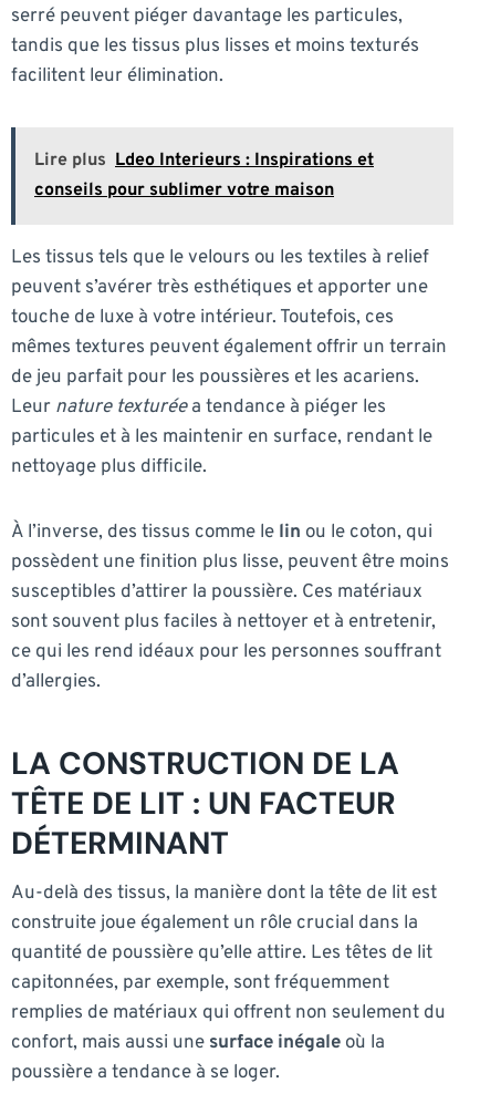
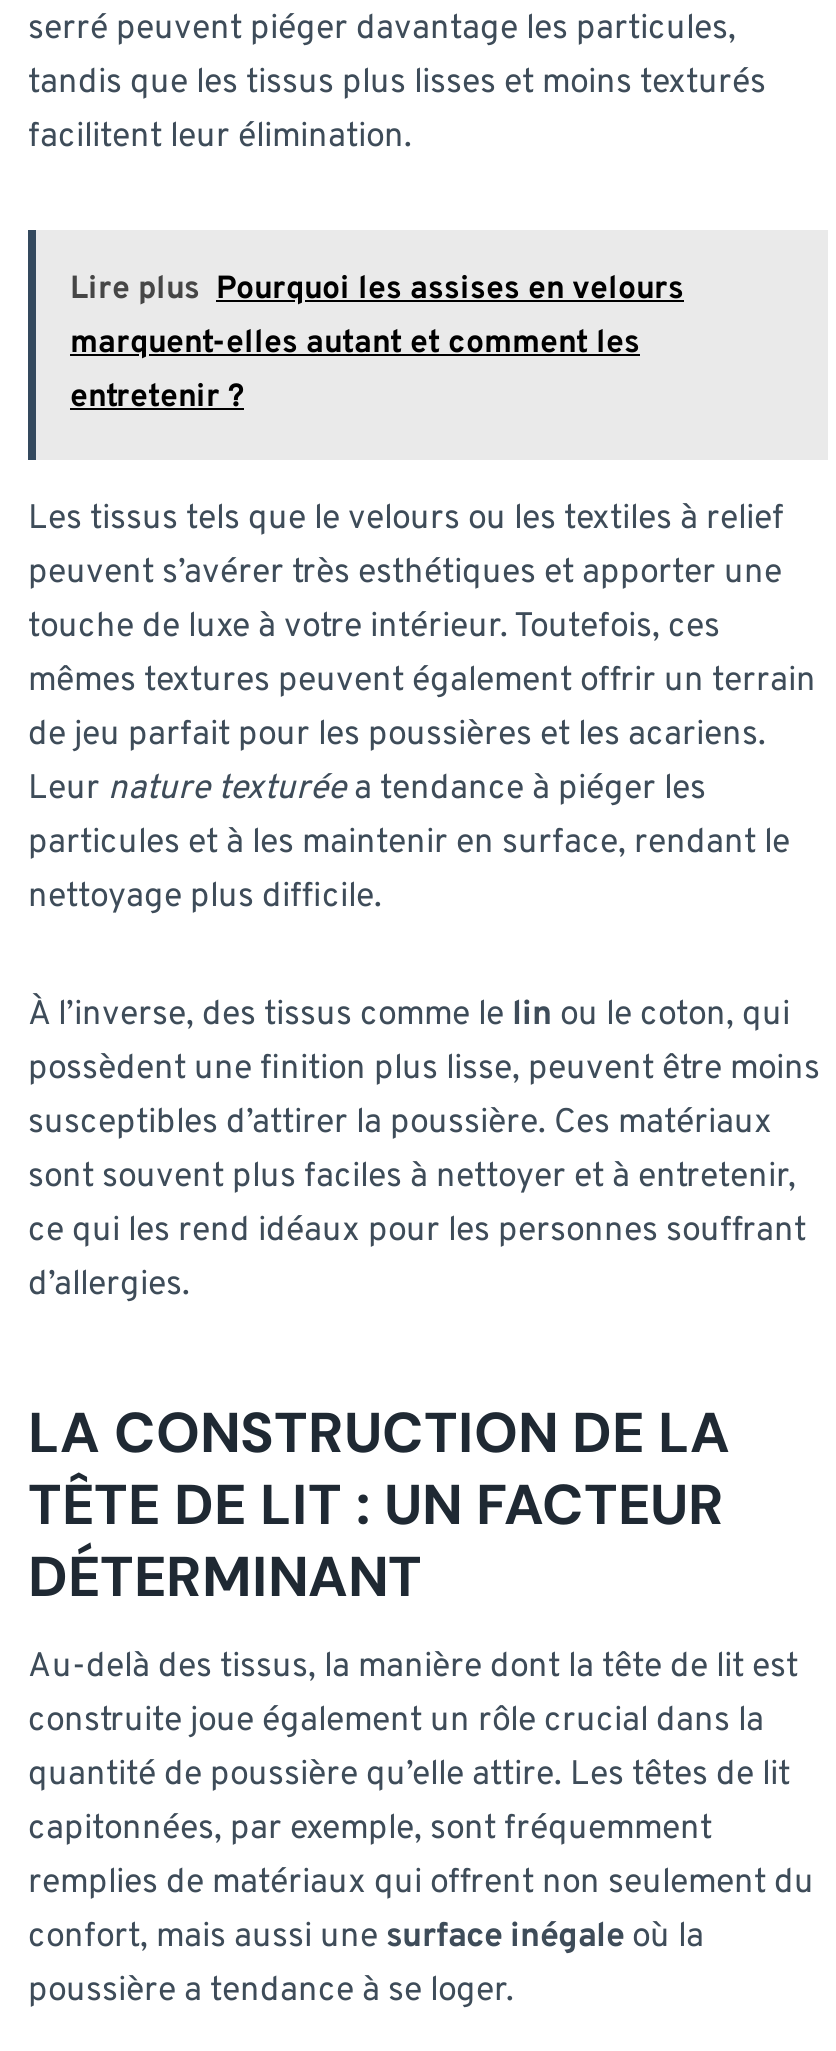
[34,149,374,201] Lire plus Ldeo Interieurs : Inspirations et | conseils pour sublimer votre maison -> [70,269,684,417] Lire plus Pourquoi les assises en velours | marquent-elles autant et comment les | entretenir ?

